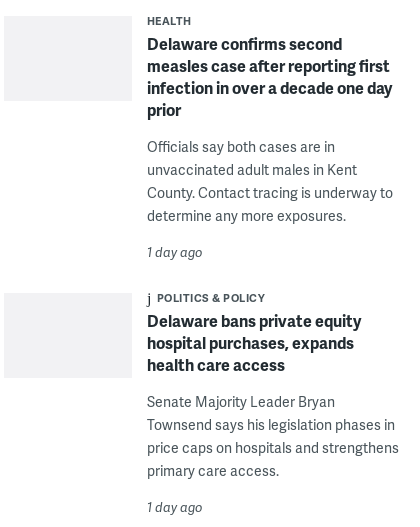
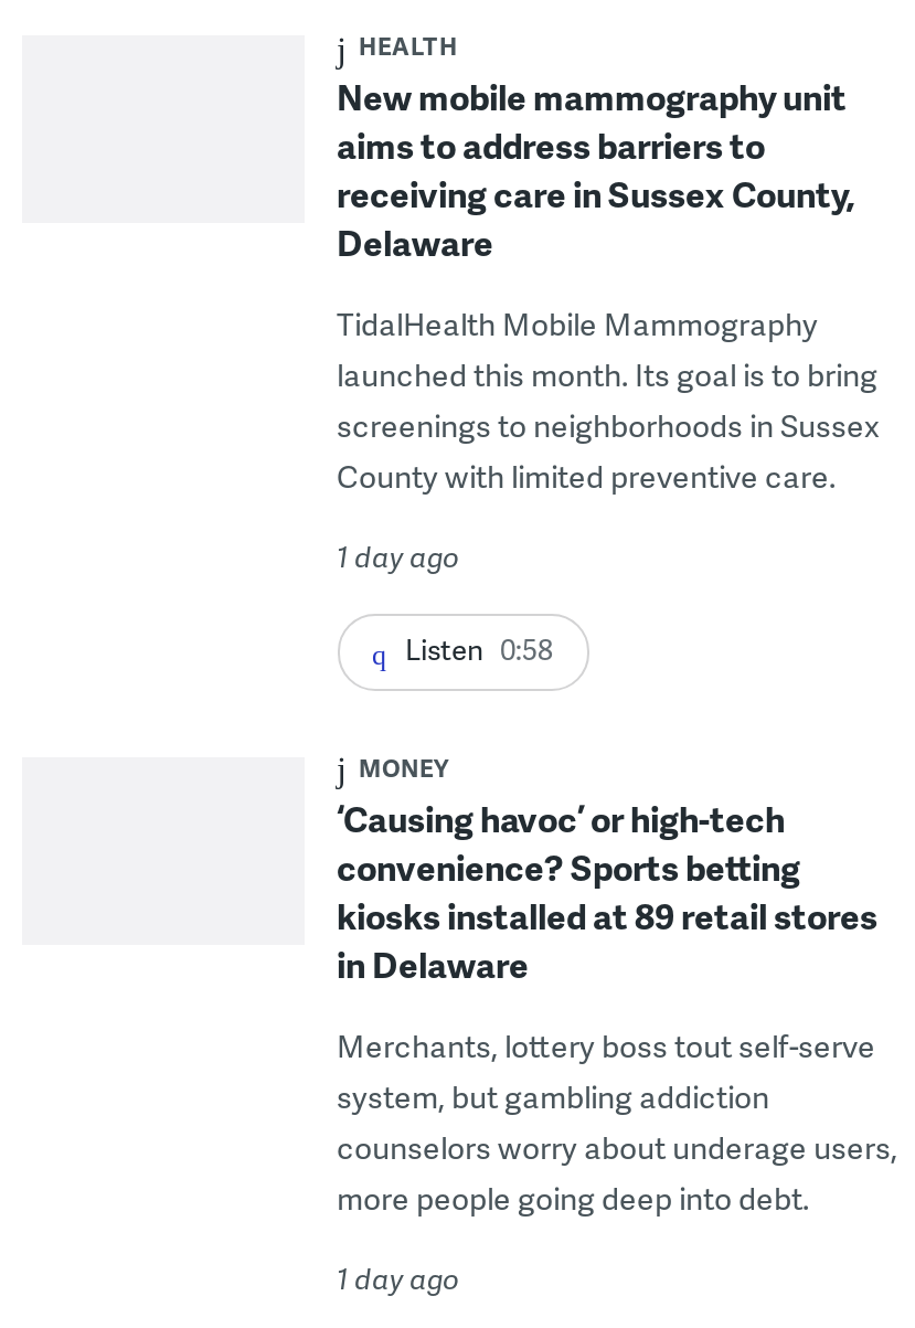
[146,32,391,121] Delaware confirms second | measles case after reporting first | infection in over a decade one day | prior -> [337,71,855,268] New mobile mammography unit | aims to address barriers to | receiving care in Sussex County, | Delaware
[146,137,392,225] Officials say both cases are in | unvaccinated adult males in Kent | County. Contact tracing is underway to | determine any more exposures. -> [337,303,880,497] TidalHealth Mobile Mammography | launched this month. Its goal is to bring | screenings to neighborhoods in Sussex | County with limited preventive care.
[146,290,398,480] POLITICS & POLICY | Delaware bans private equity | hospital purchases, expands | health care access | Senate Majority Leader Bryan | Townsend says his legislation phases in | price caps on hospitals and strengthens | primary care access. -> [337,630,897,1217] Listen 0:58 | MONEY | ‘Causing havoc’ or high-tech | convenience? Sports betting | kiosks installed at 89 retail stores | in Delaware | Merchants, lottery boss tout self-serve | system, but gambling addiction | counselors worry about underage users, | more people going deep into debt.

